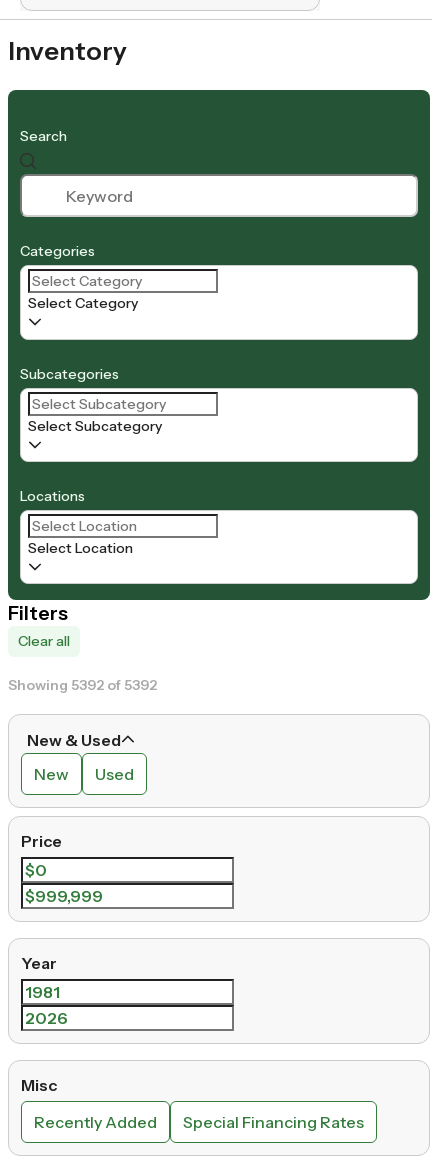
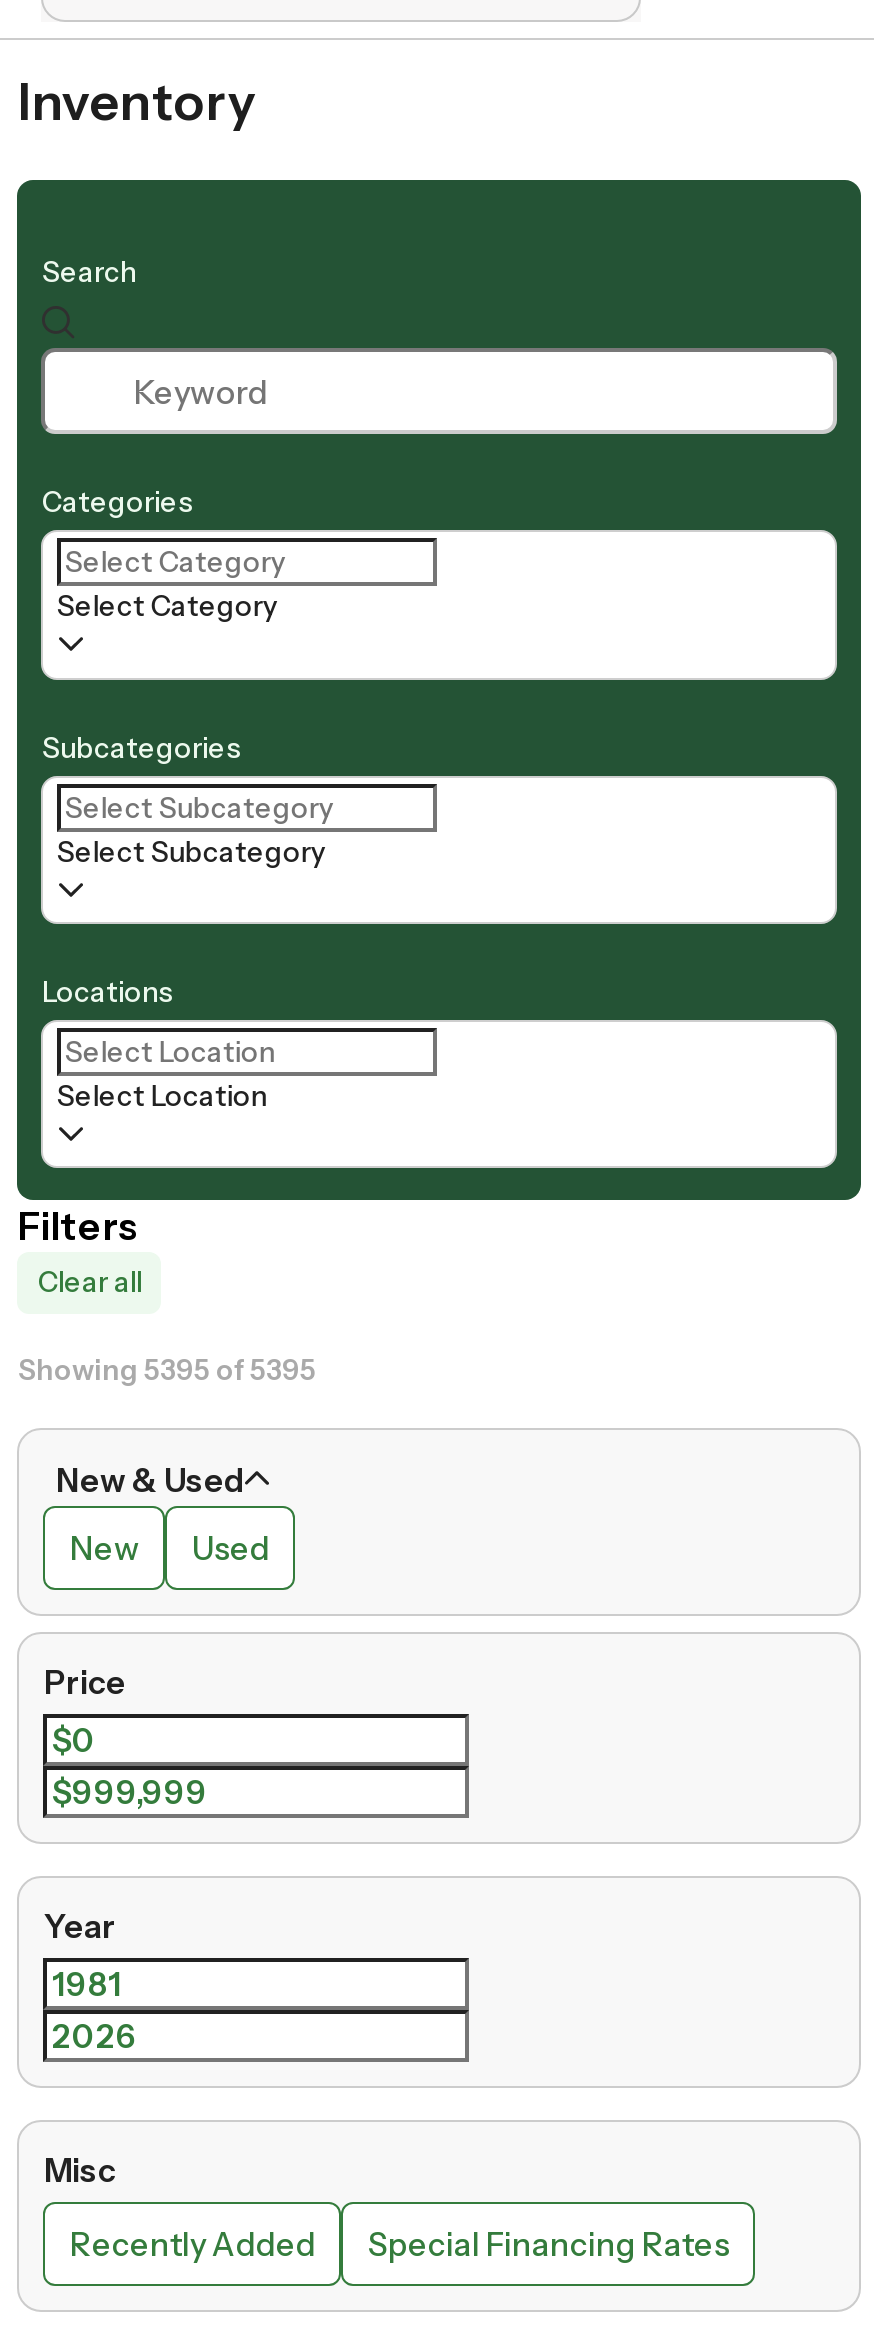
[8,676,157,694] Showing 5392 of 5392 -> [18,1353,316,1389] Showing 5395 of 5395

